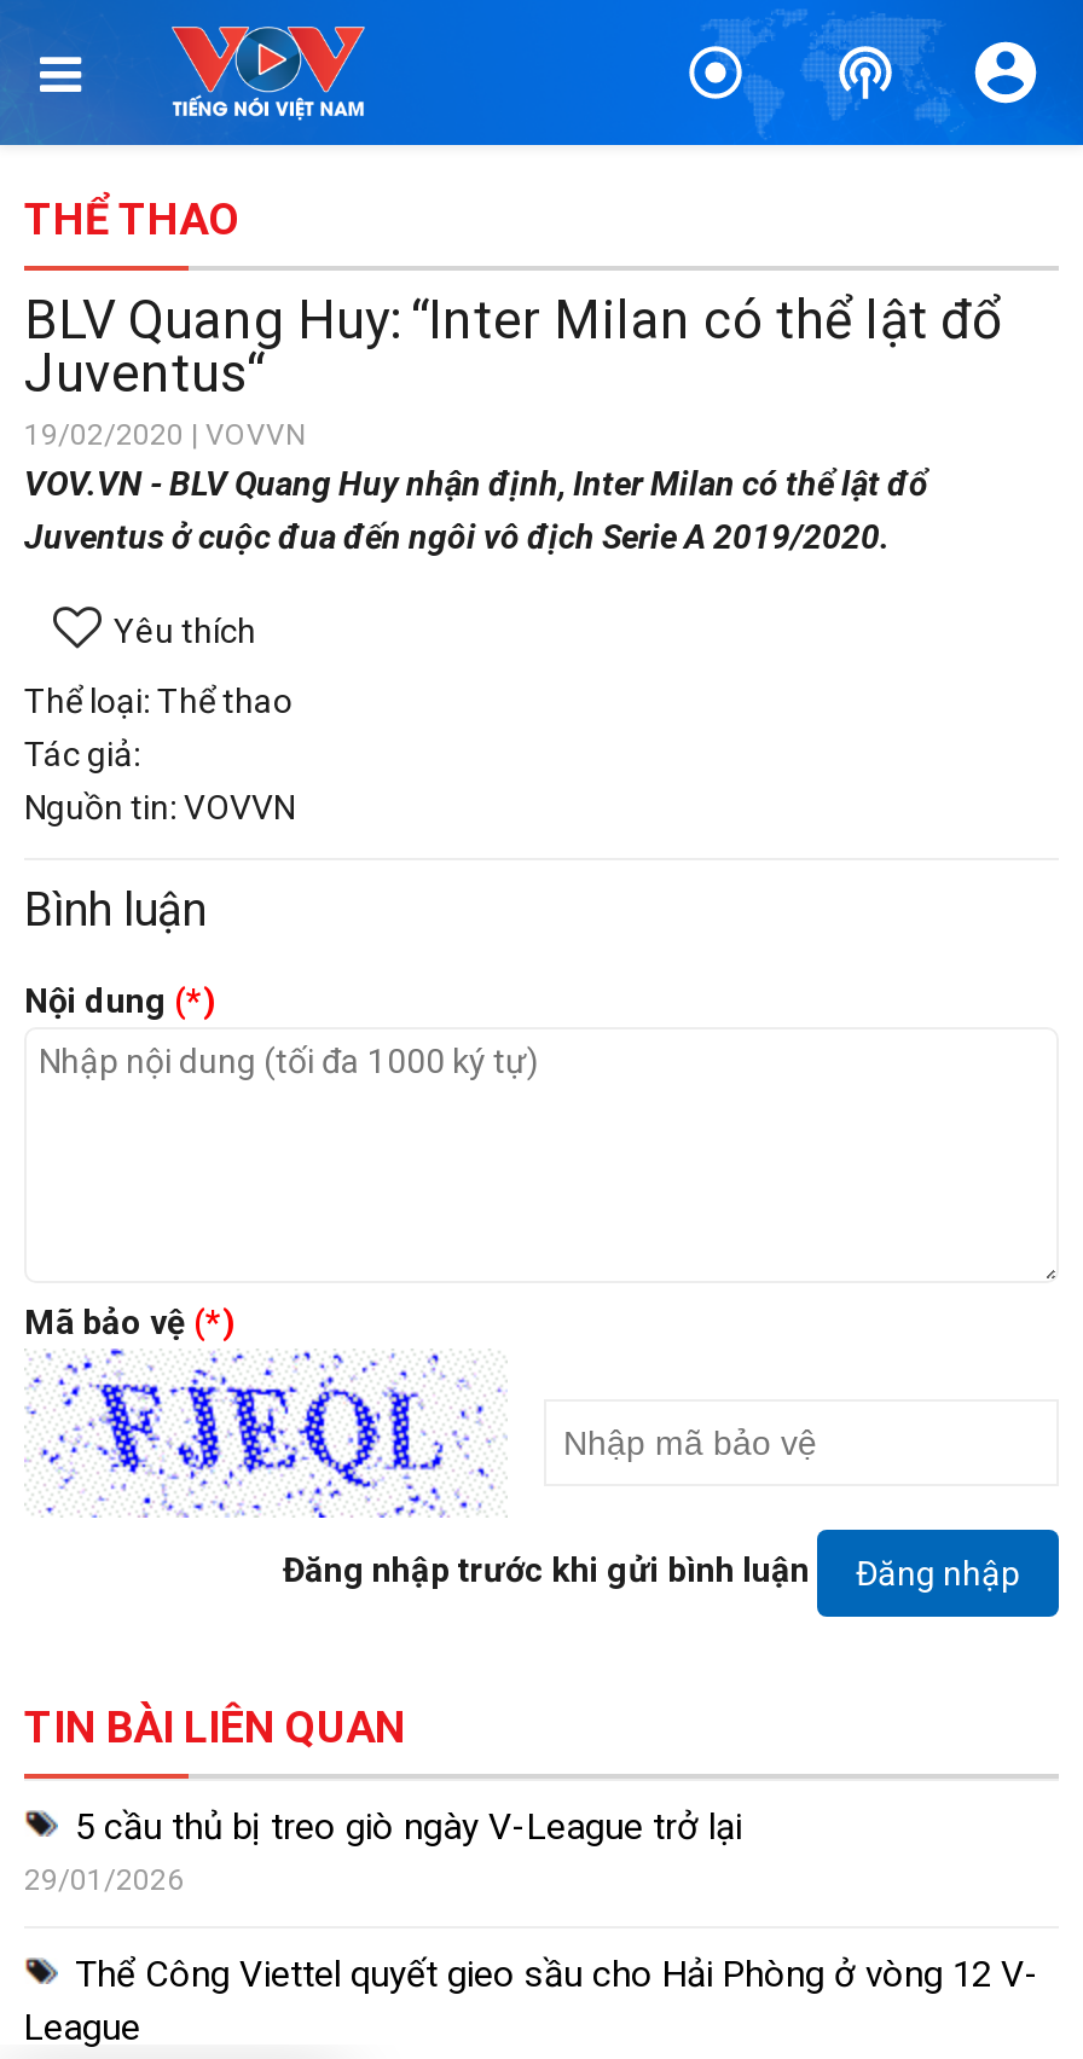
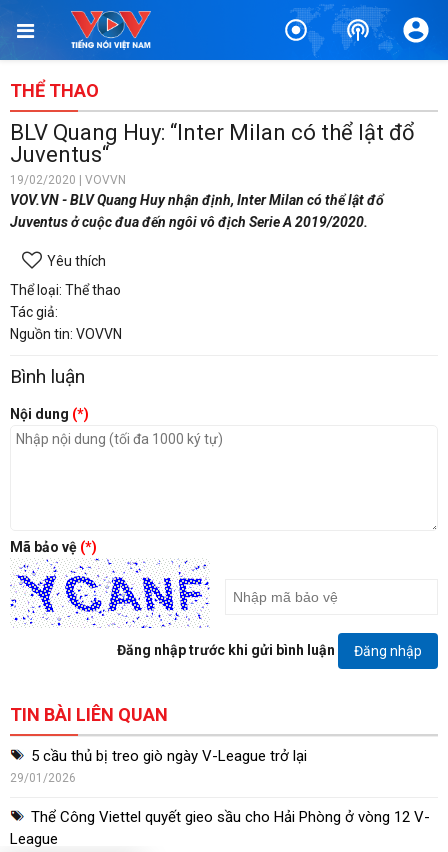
[29,1348,505,1520] [image] -> [10,558,210,629] [image]

